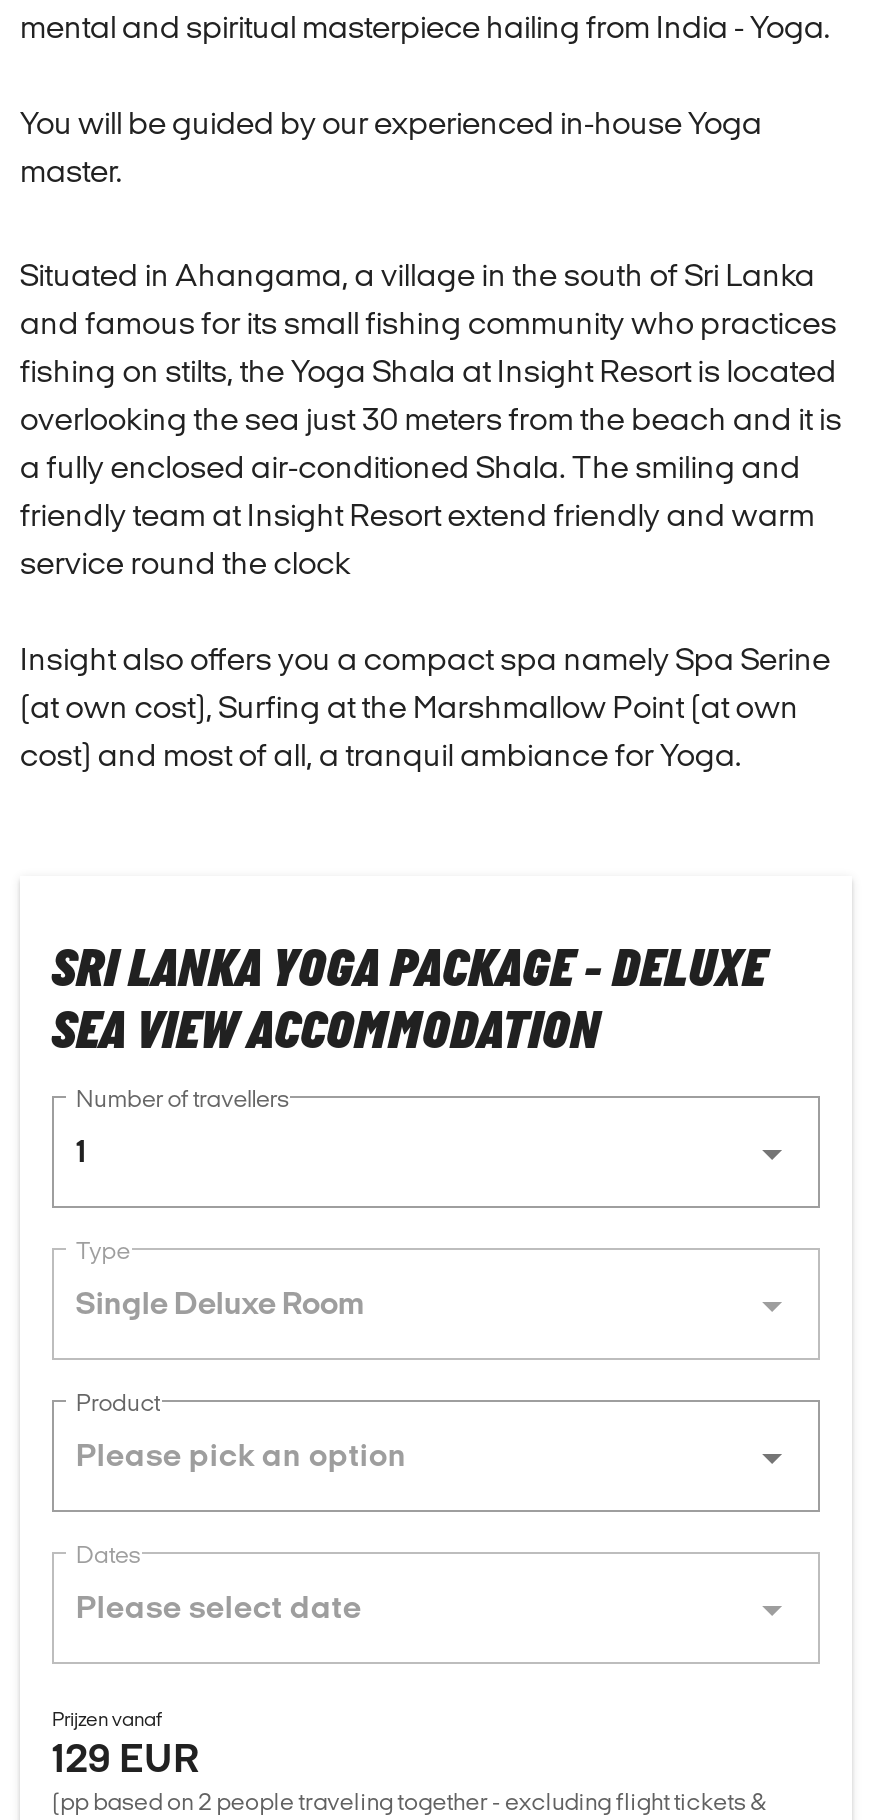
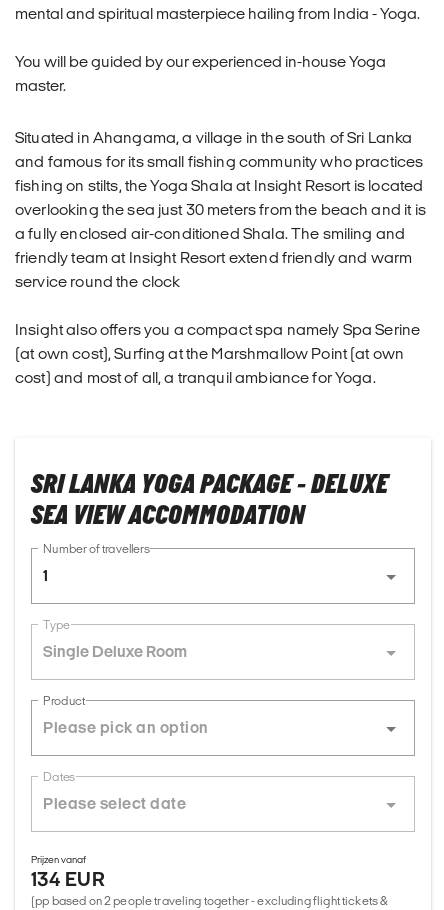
[52,1735,200,1779] 129 EUR -> [31,868,105,890] 134 EUR

